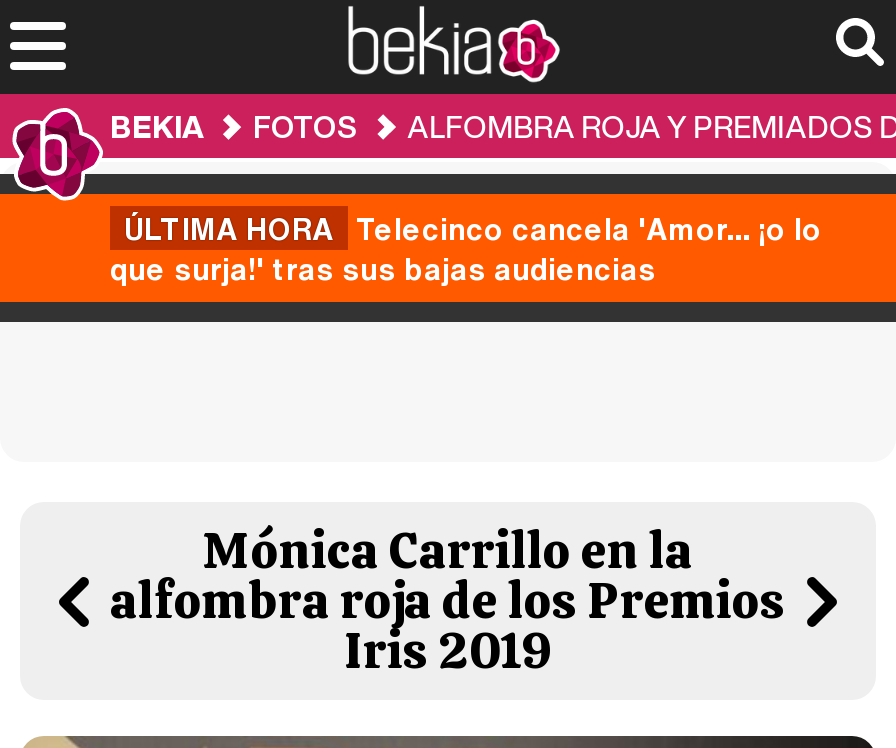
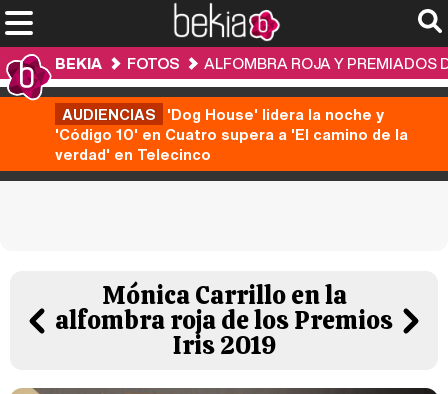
[110,206,822,290] ÚLTIMA HORA Telecinco cancela 'Amor... ¡o lo | que surja!' tras sus bajas audiencias -> [55,103,408,165] AUDIENCIAS 'Dog House' lidera la noche y | 'Código 10' en Cuatro supera a 'El camino de la | verdad' en Telecinco

